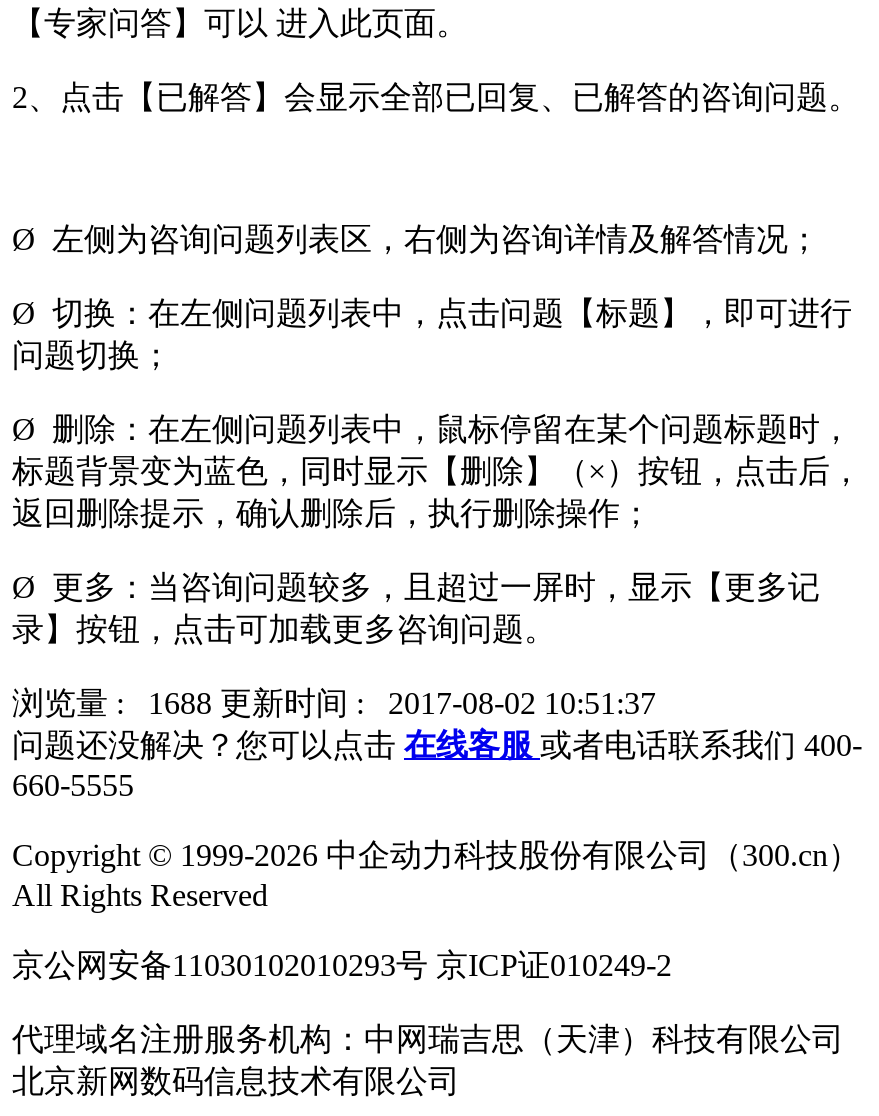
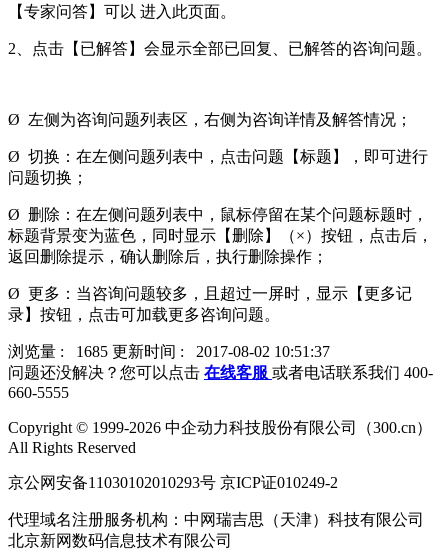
[12,686,656,720] 浏览量 : 1688 更新时间 : 2017-08-02 10:51:37 -> [8,343,330,360] 浏览量 : 1685 更新时间 : 2017-08-02 10:51:37

